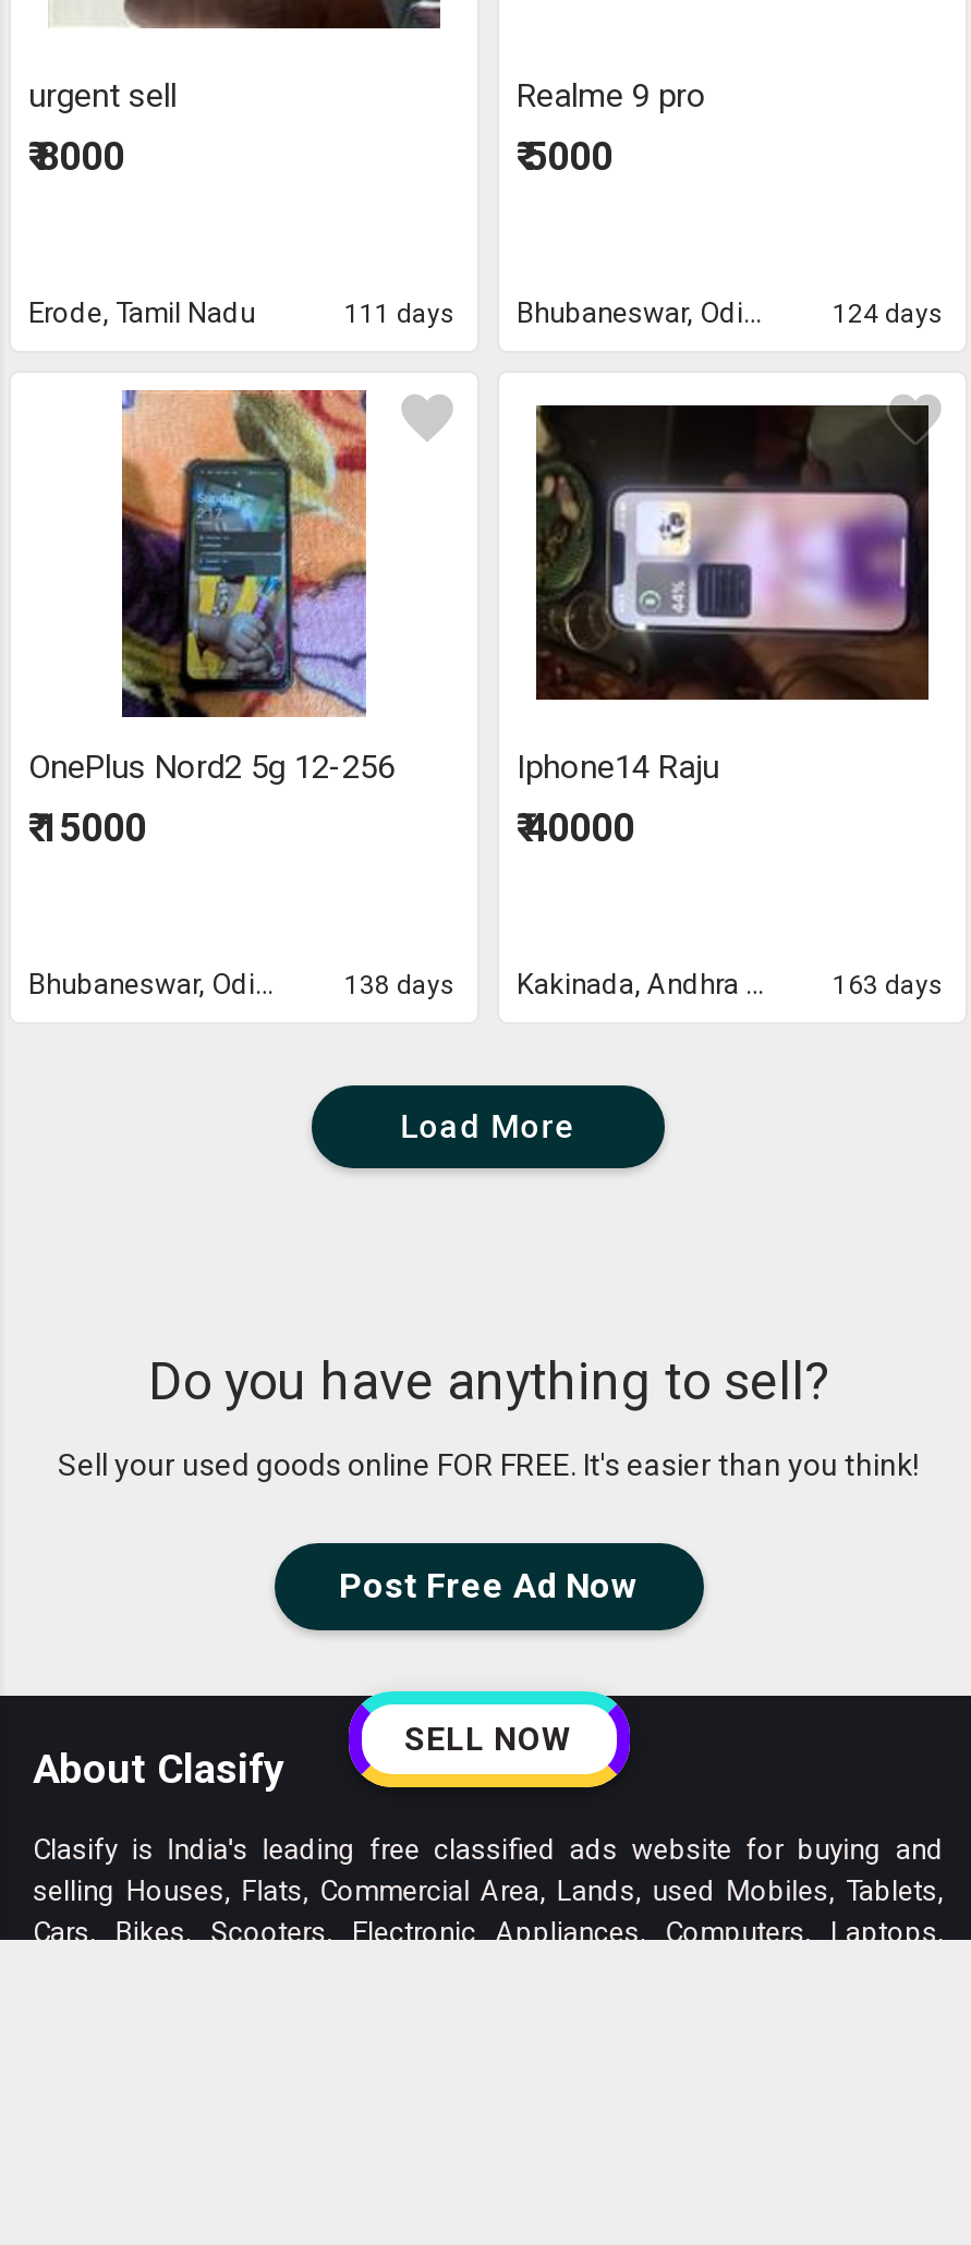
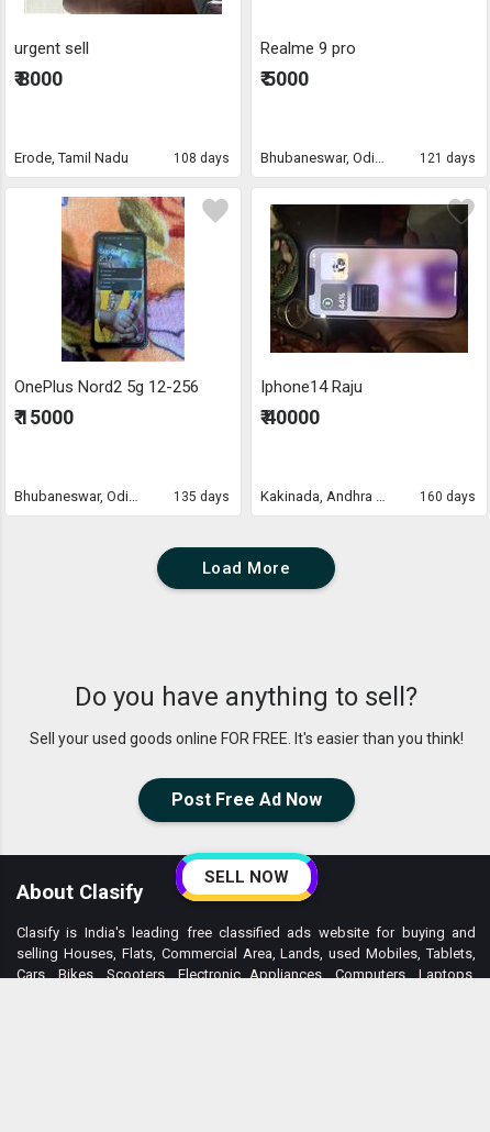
[344,298,456,329] 111 days -> [174,150,230,166] 108 days
[833,298,944,329] 124 days -> [420,150,476,166] 121 days
[344,970,456,1000] 138 days -> [174,489,230,504] 135 days
[833,970,944,1000] 163 days -> [420,489,476,504] 160 days

